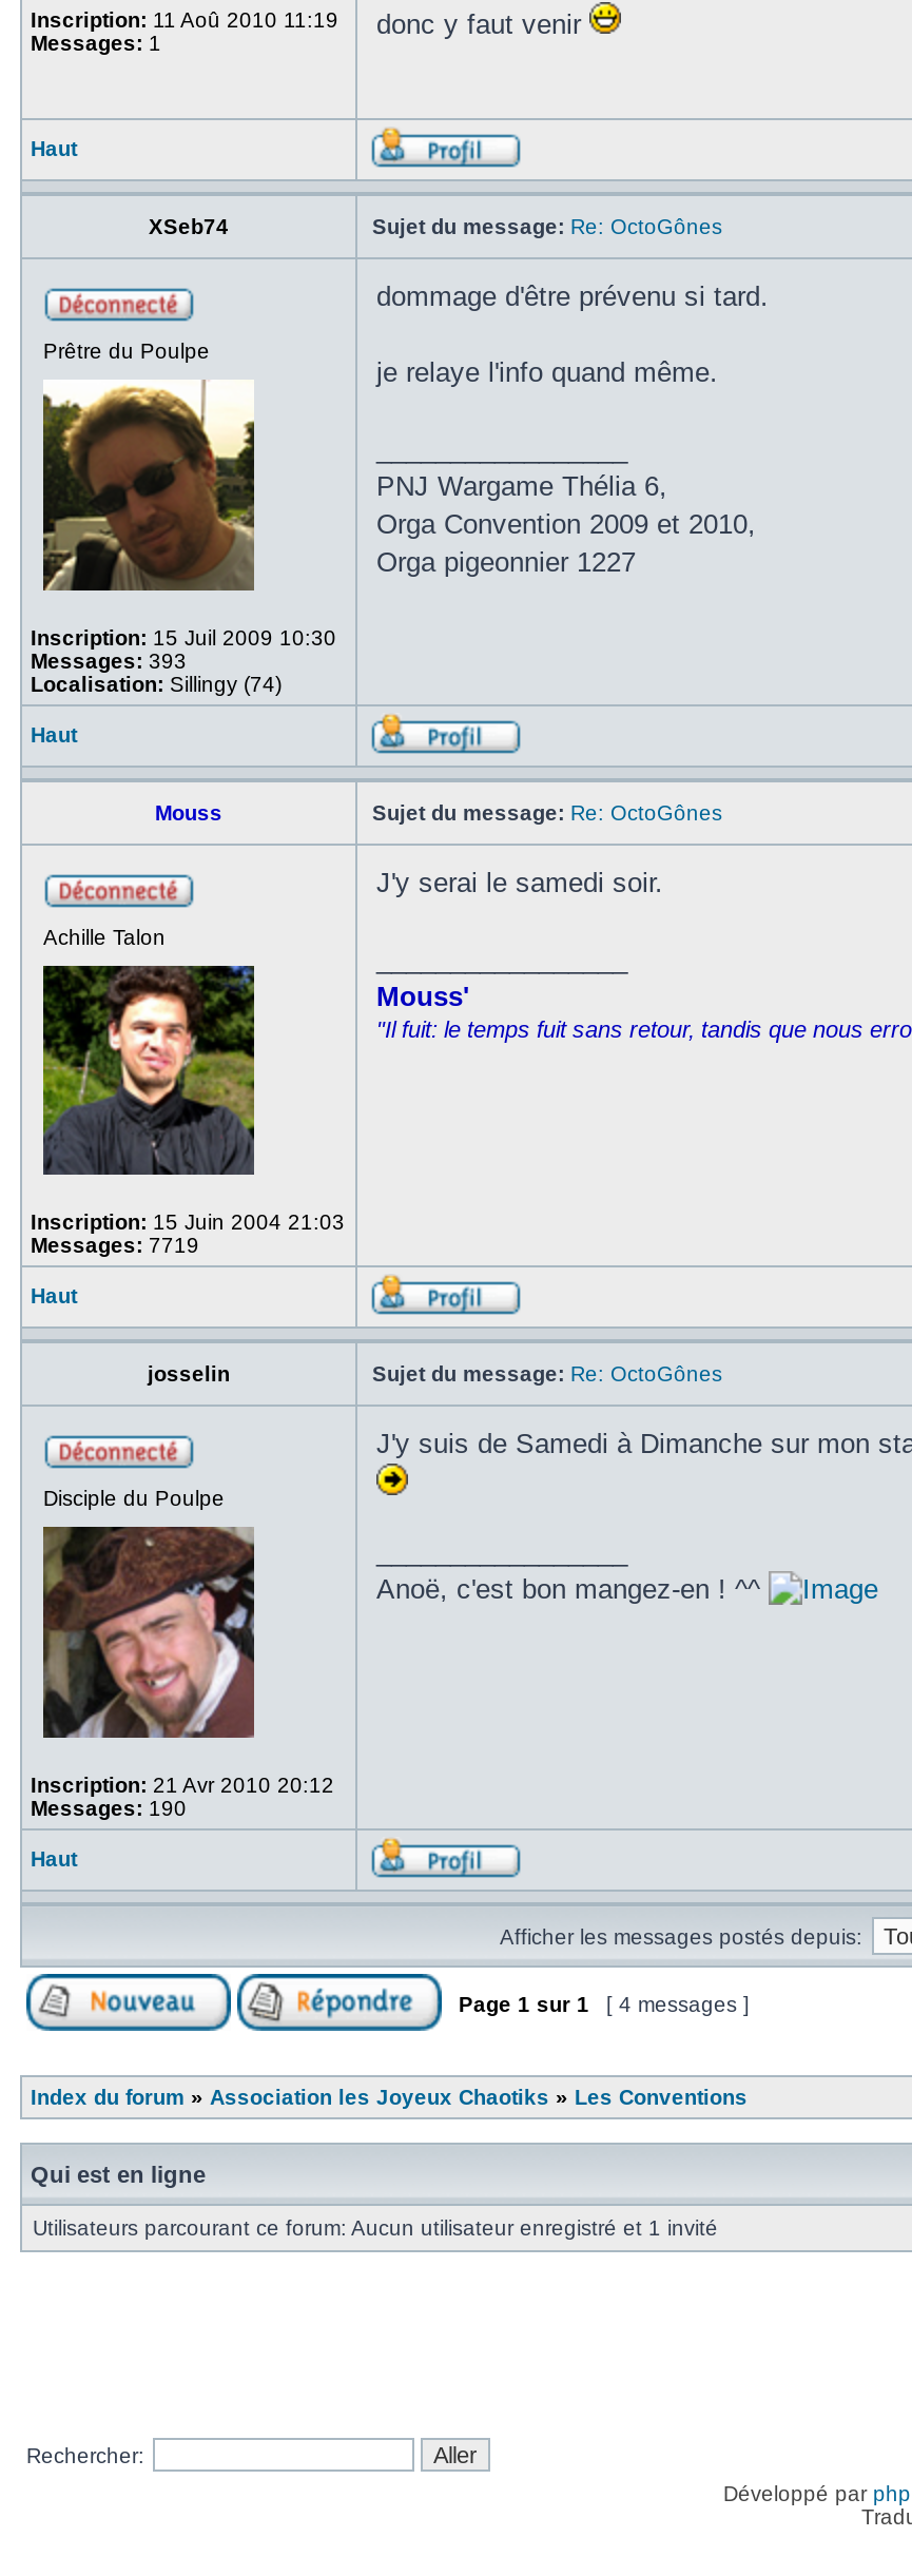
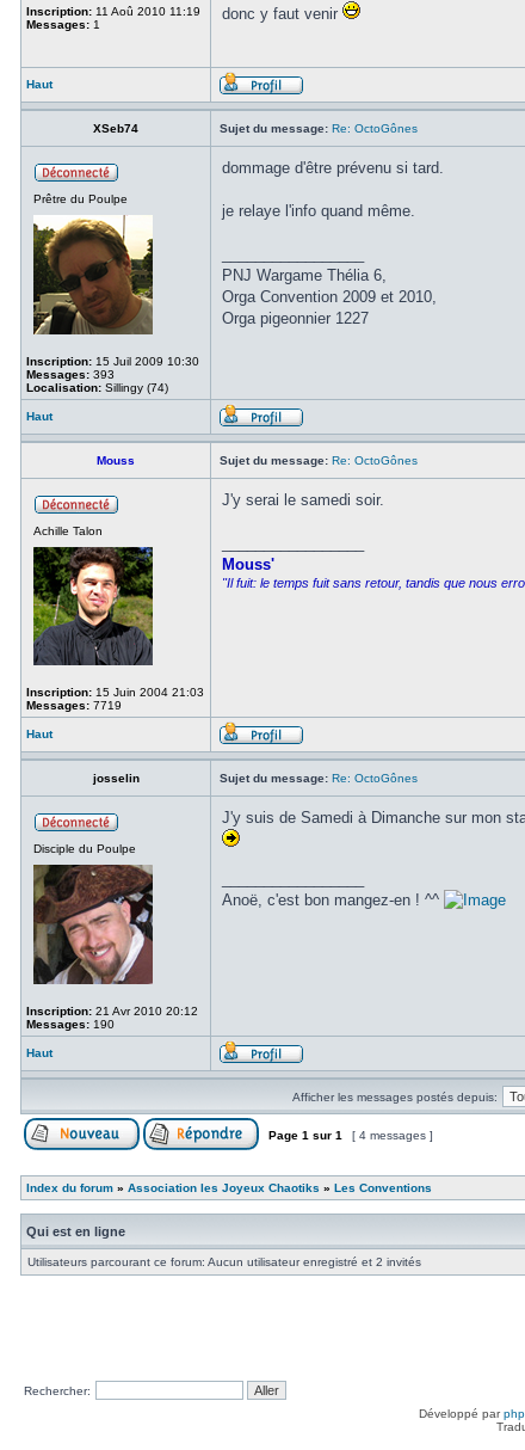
[33,2216,718,2240] Utilisateurs parcourant ce forum: Aucun utilisateur enregistré et 1 invité -> [27,1255,421,1268] Utilisateurs parcourant ce forum: Aucun utilisateur enregistré et 2 invités

